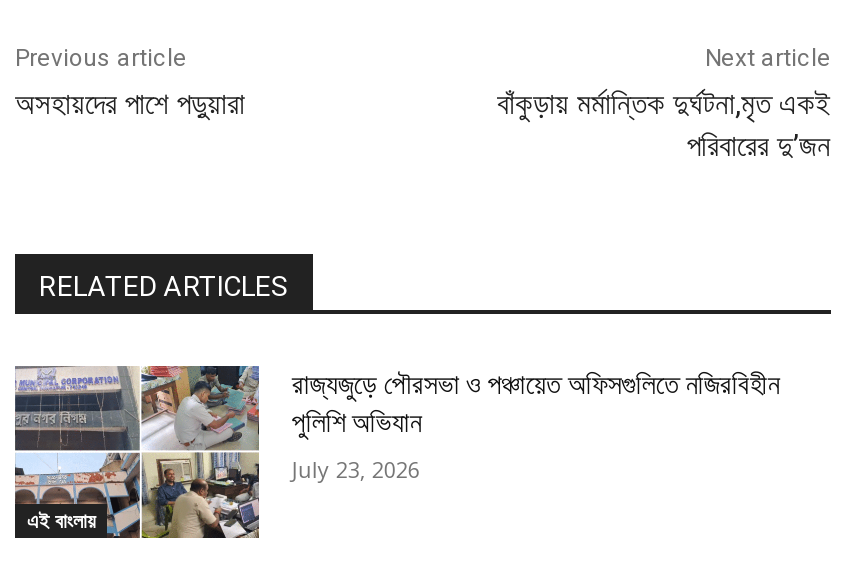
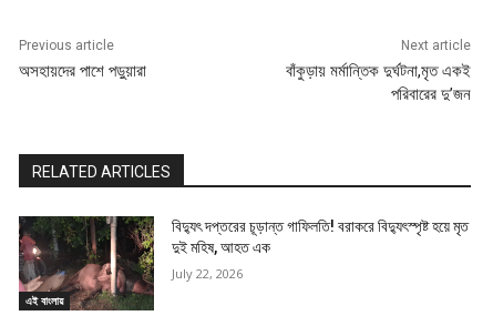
[13,363,780,541] [image] | রাজ্যজুড়ে পৌরসভা ও পঞ্চায়েত অফিসগুলিতে নজিরবিহীন | পুলিশি অভিযান -> [18,215,469,312] [image] | বিদ্যুৎ দপ্তরের চূড়ান্ত গাফিলতি! বরাকরে বিদ্যুৎস্পৃষ্ট হয়ে মৃত | দুই মহিষ, আহত এক
[292,454,420,484] July 23, 2026 -> [172,265,243,281] July 22, 2026

